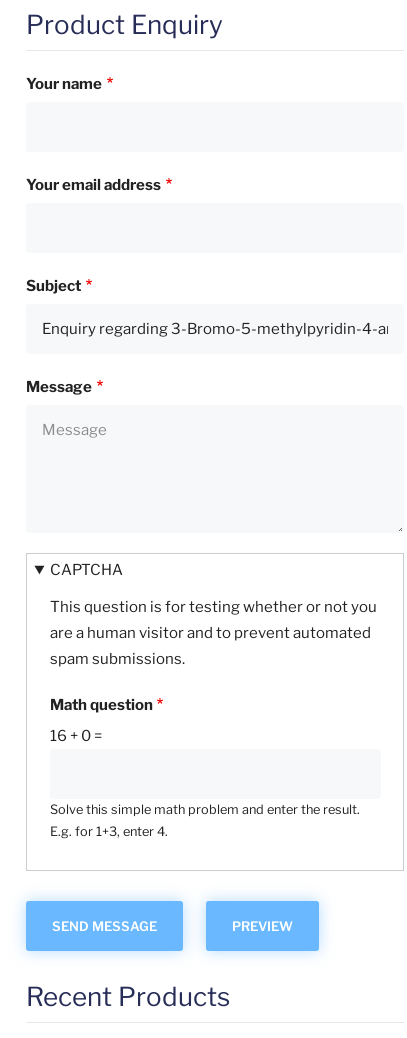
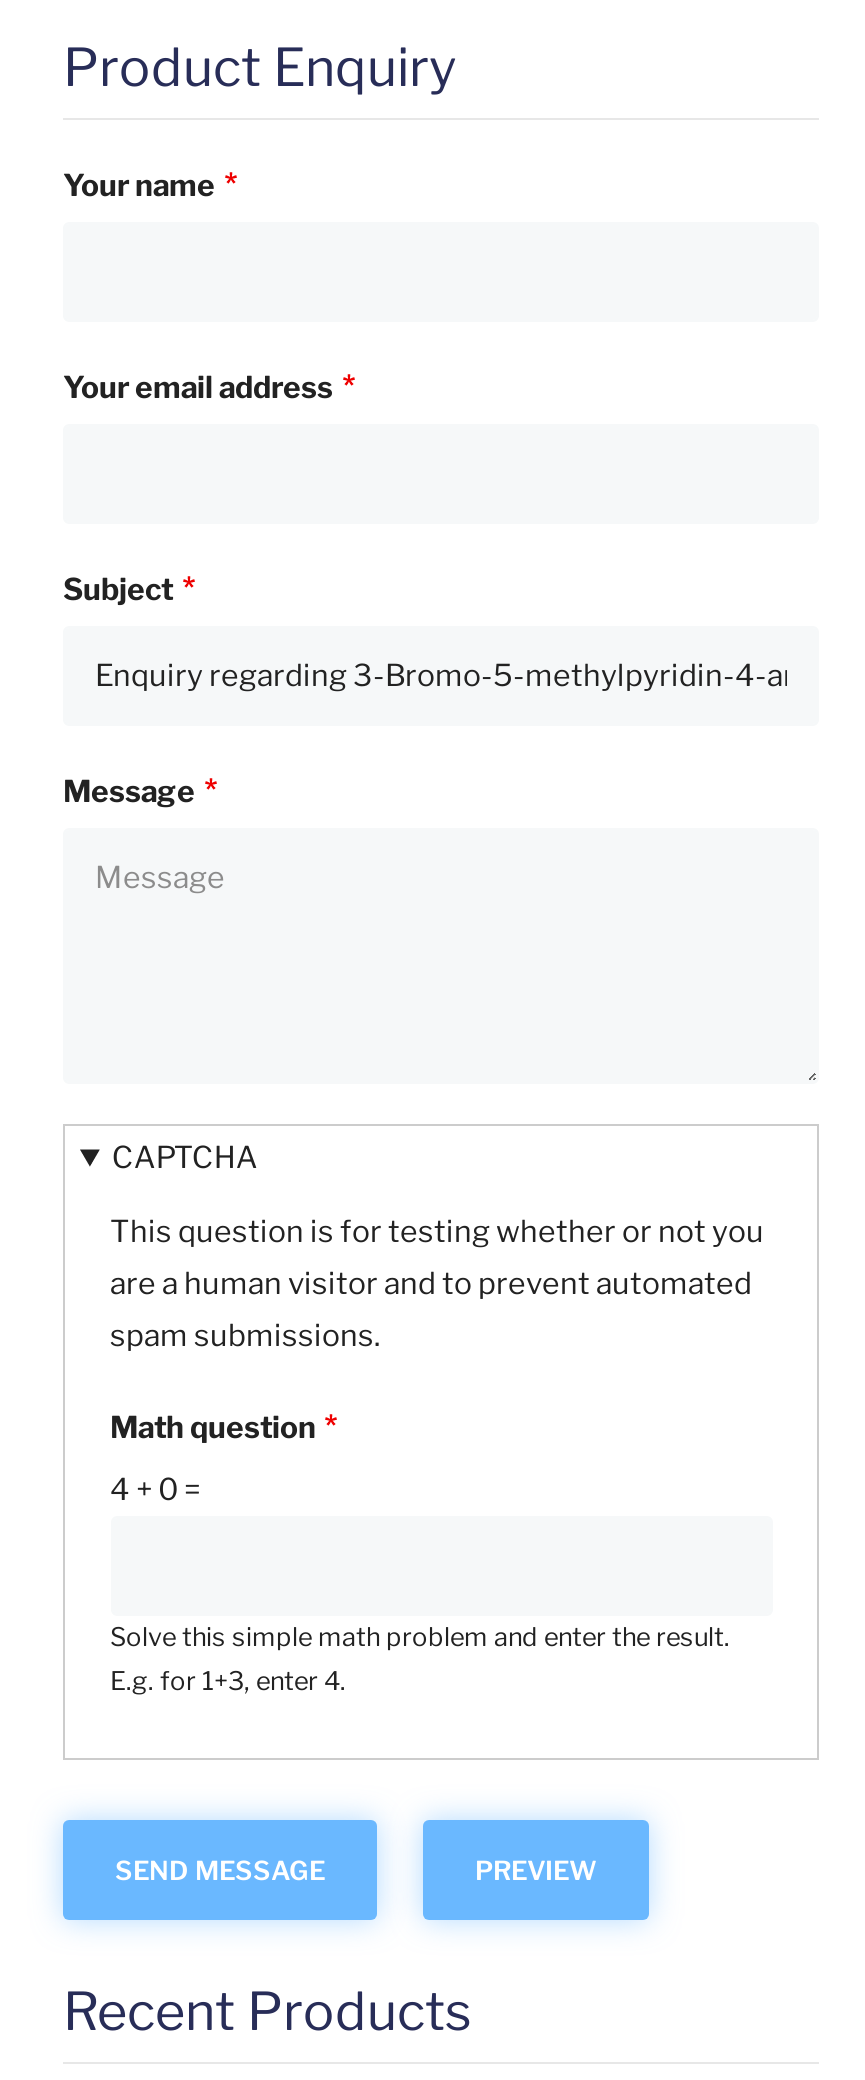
[49,726,101,744] 16 + 0 = -> [110,1471,200,1507] 4 + 0 =

